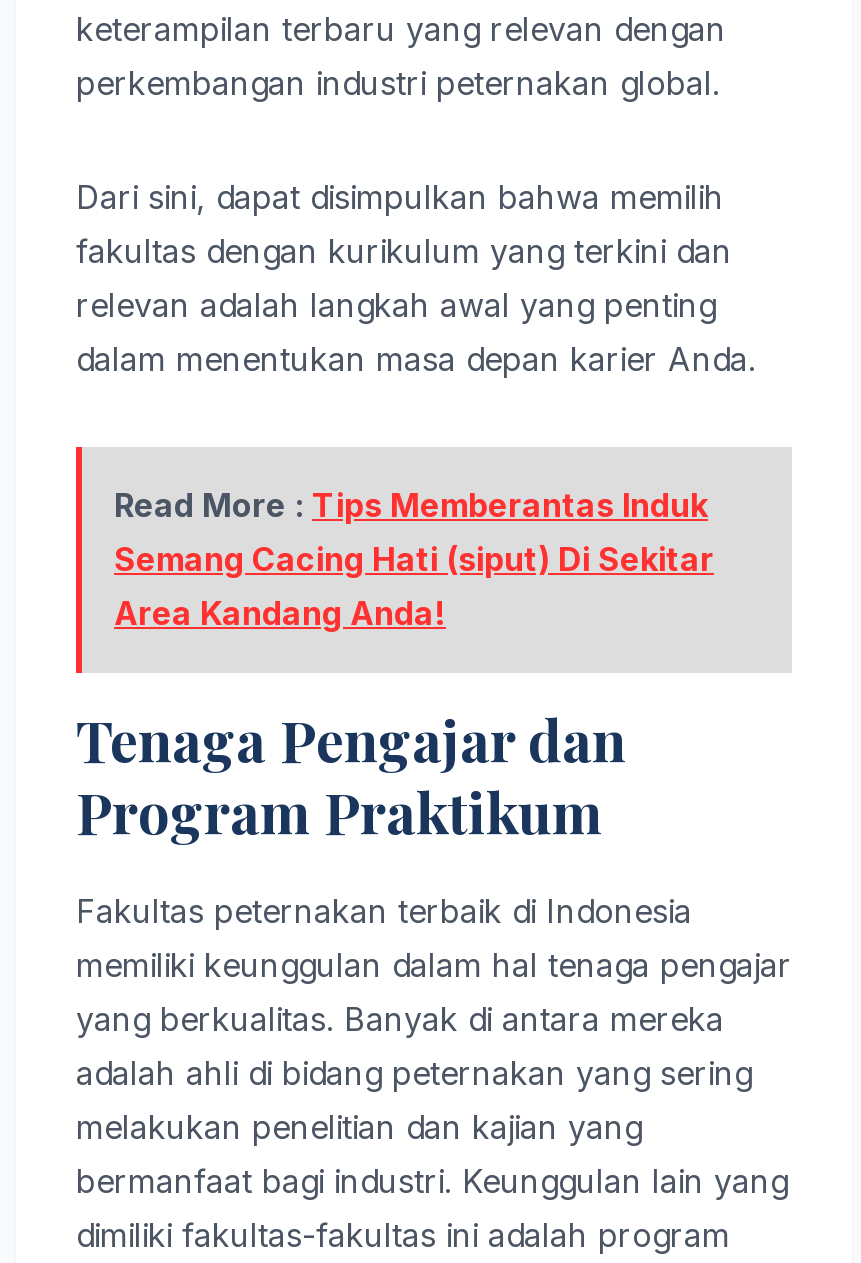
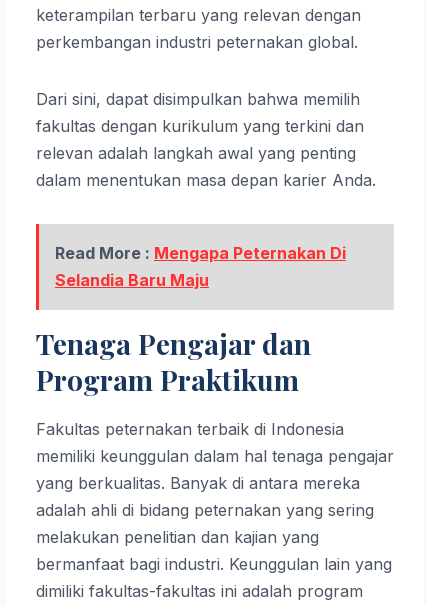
[114,484,714,632] Read More : Tips Memberantas Induk | Semang Cacing Hati (siput) Di Sekitar | Area Kandang Anda! -> [55,243,346,290] Read More : Mengapa Peternakan Di | Selandia Baru Maju

